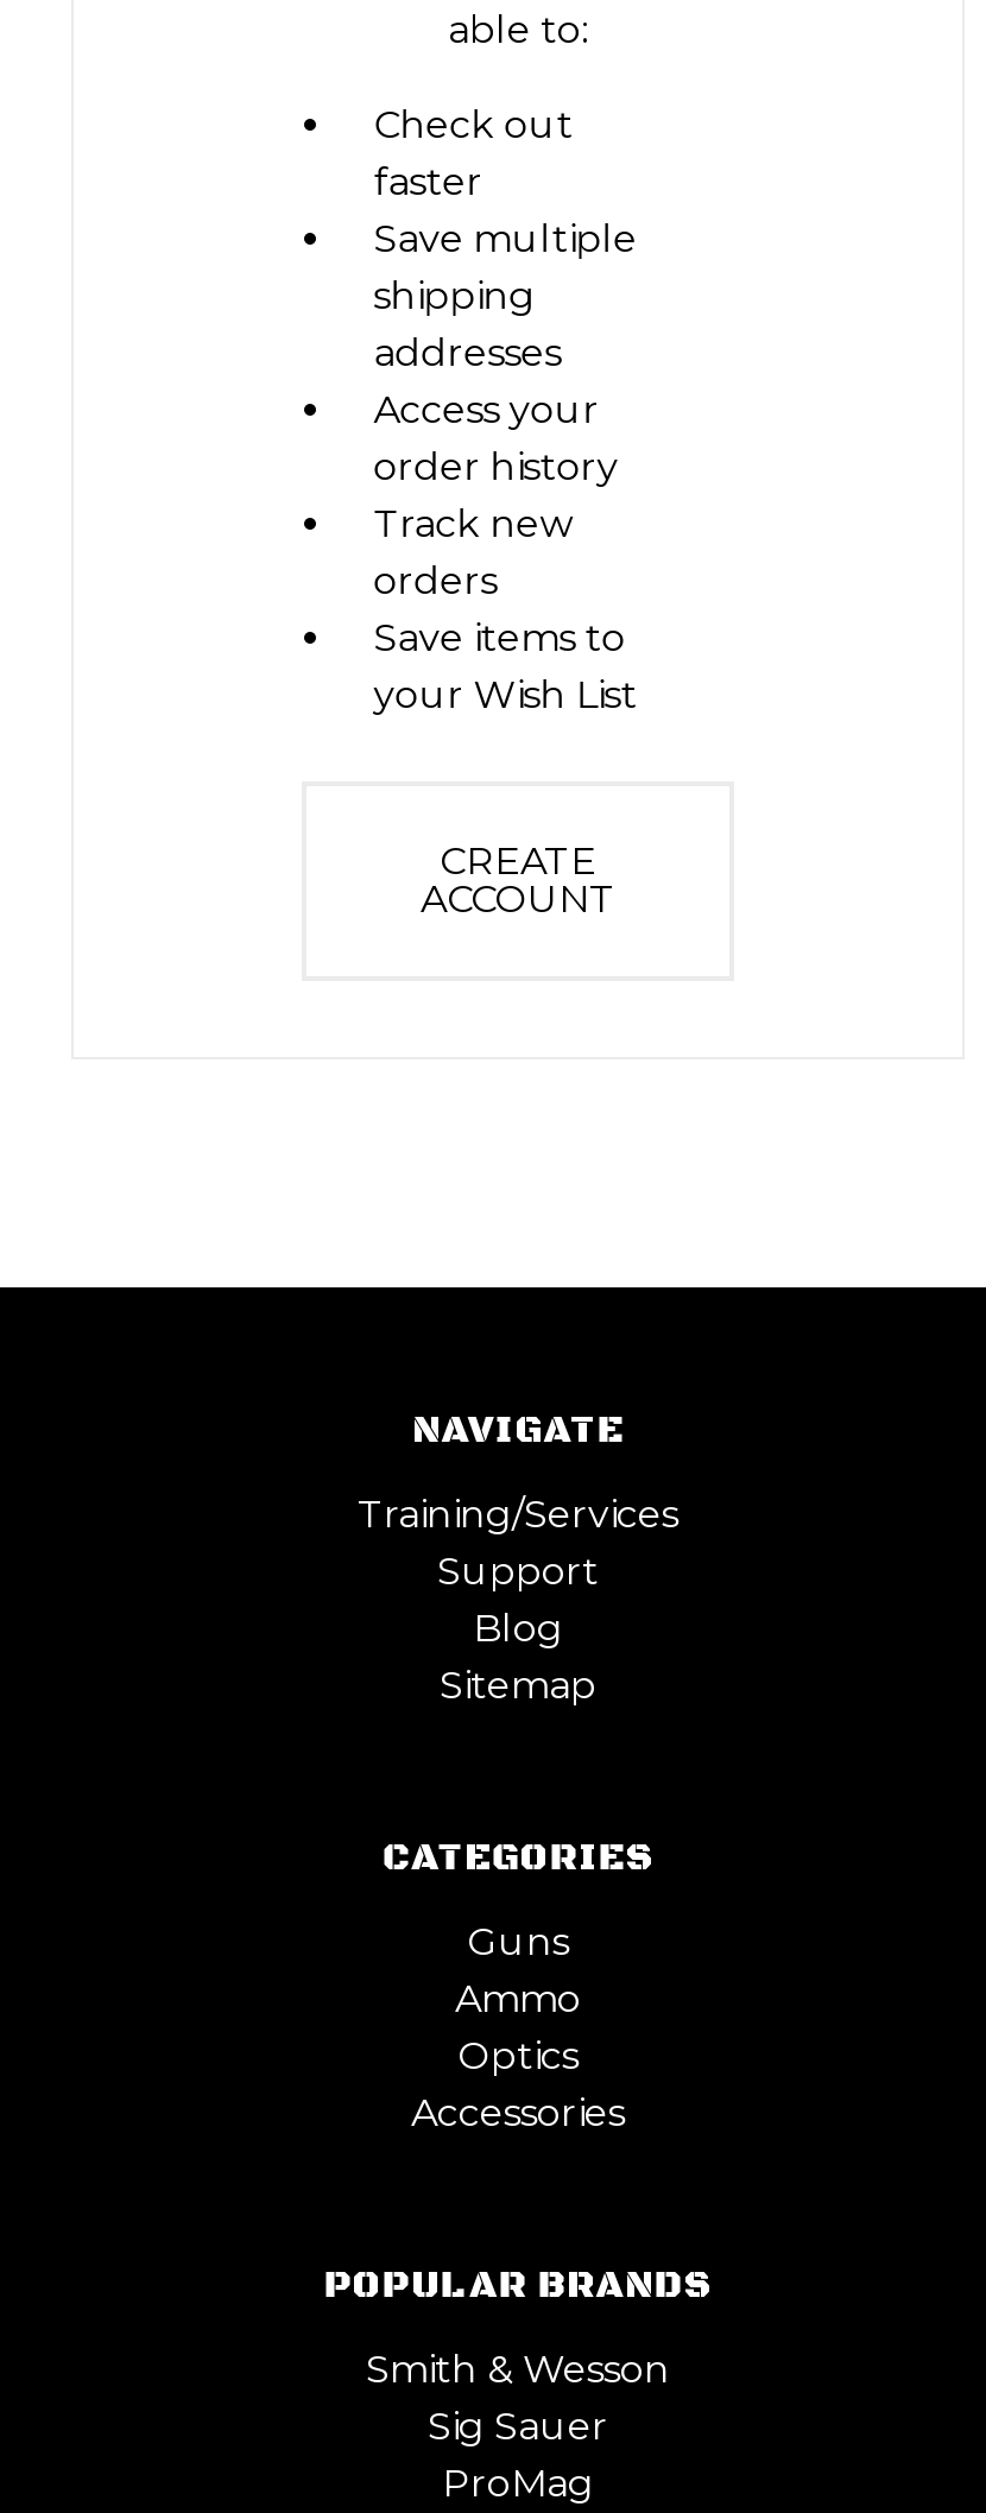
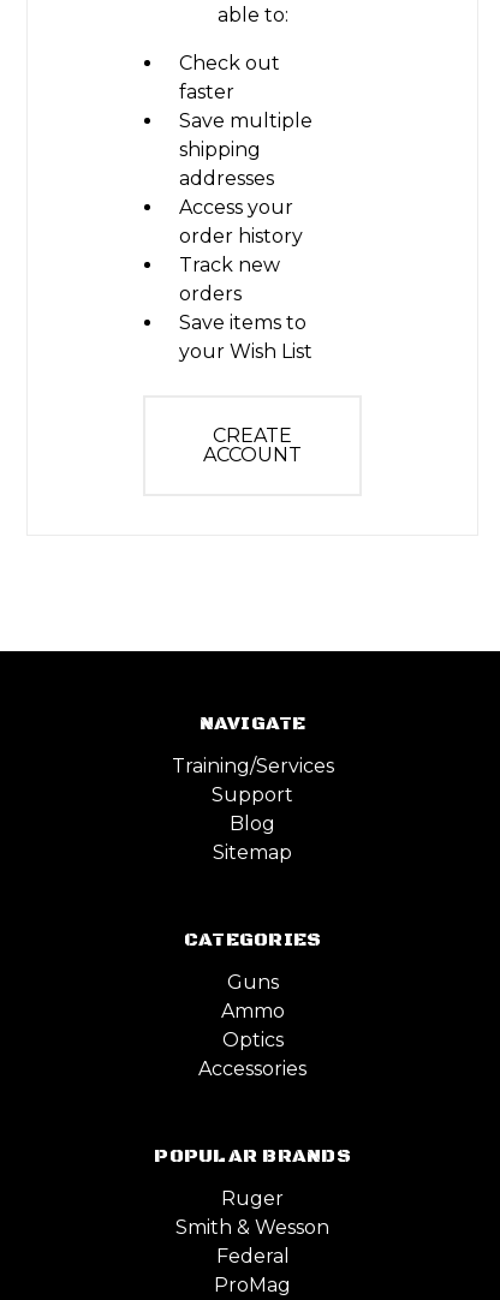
none -> [221,1187,284,1210] Ruger
[428,2404,608,2449] Sig Sauer -> [216,1245,289,1268] Federal

